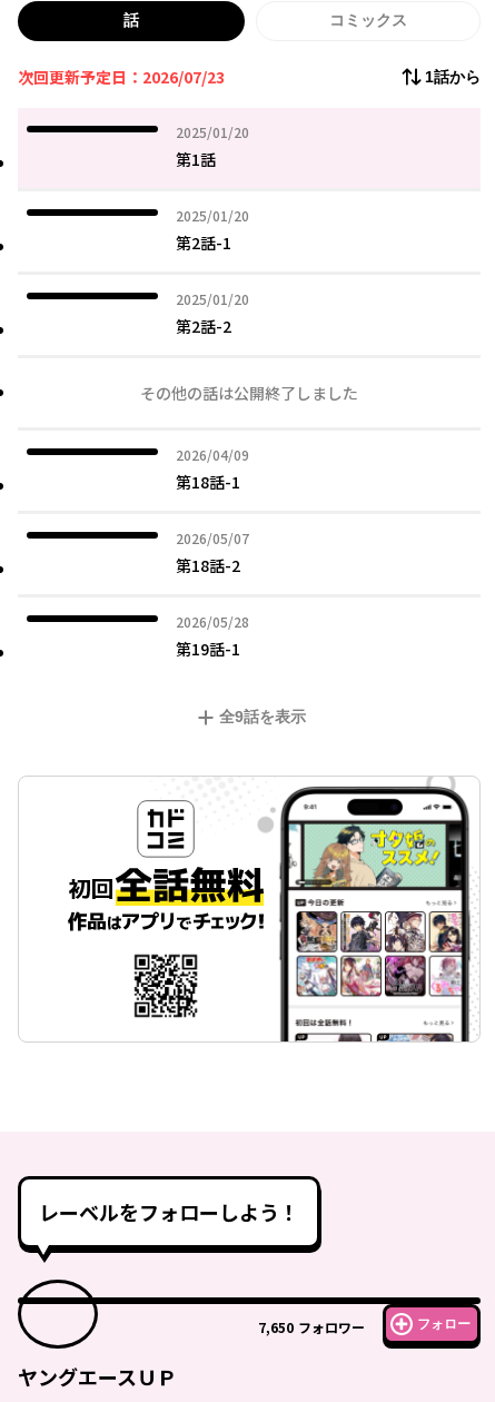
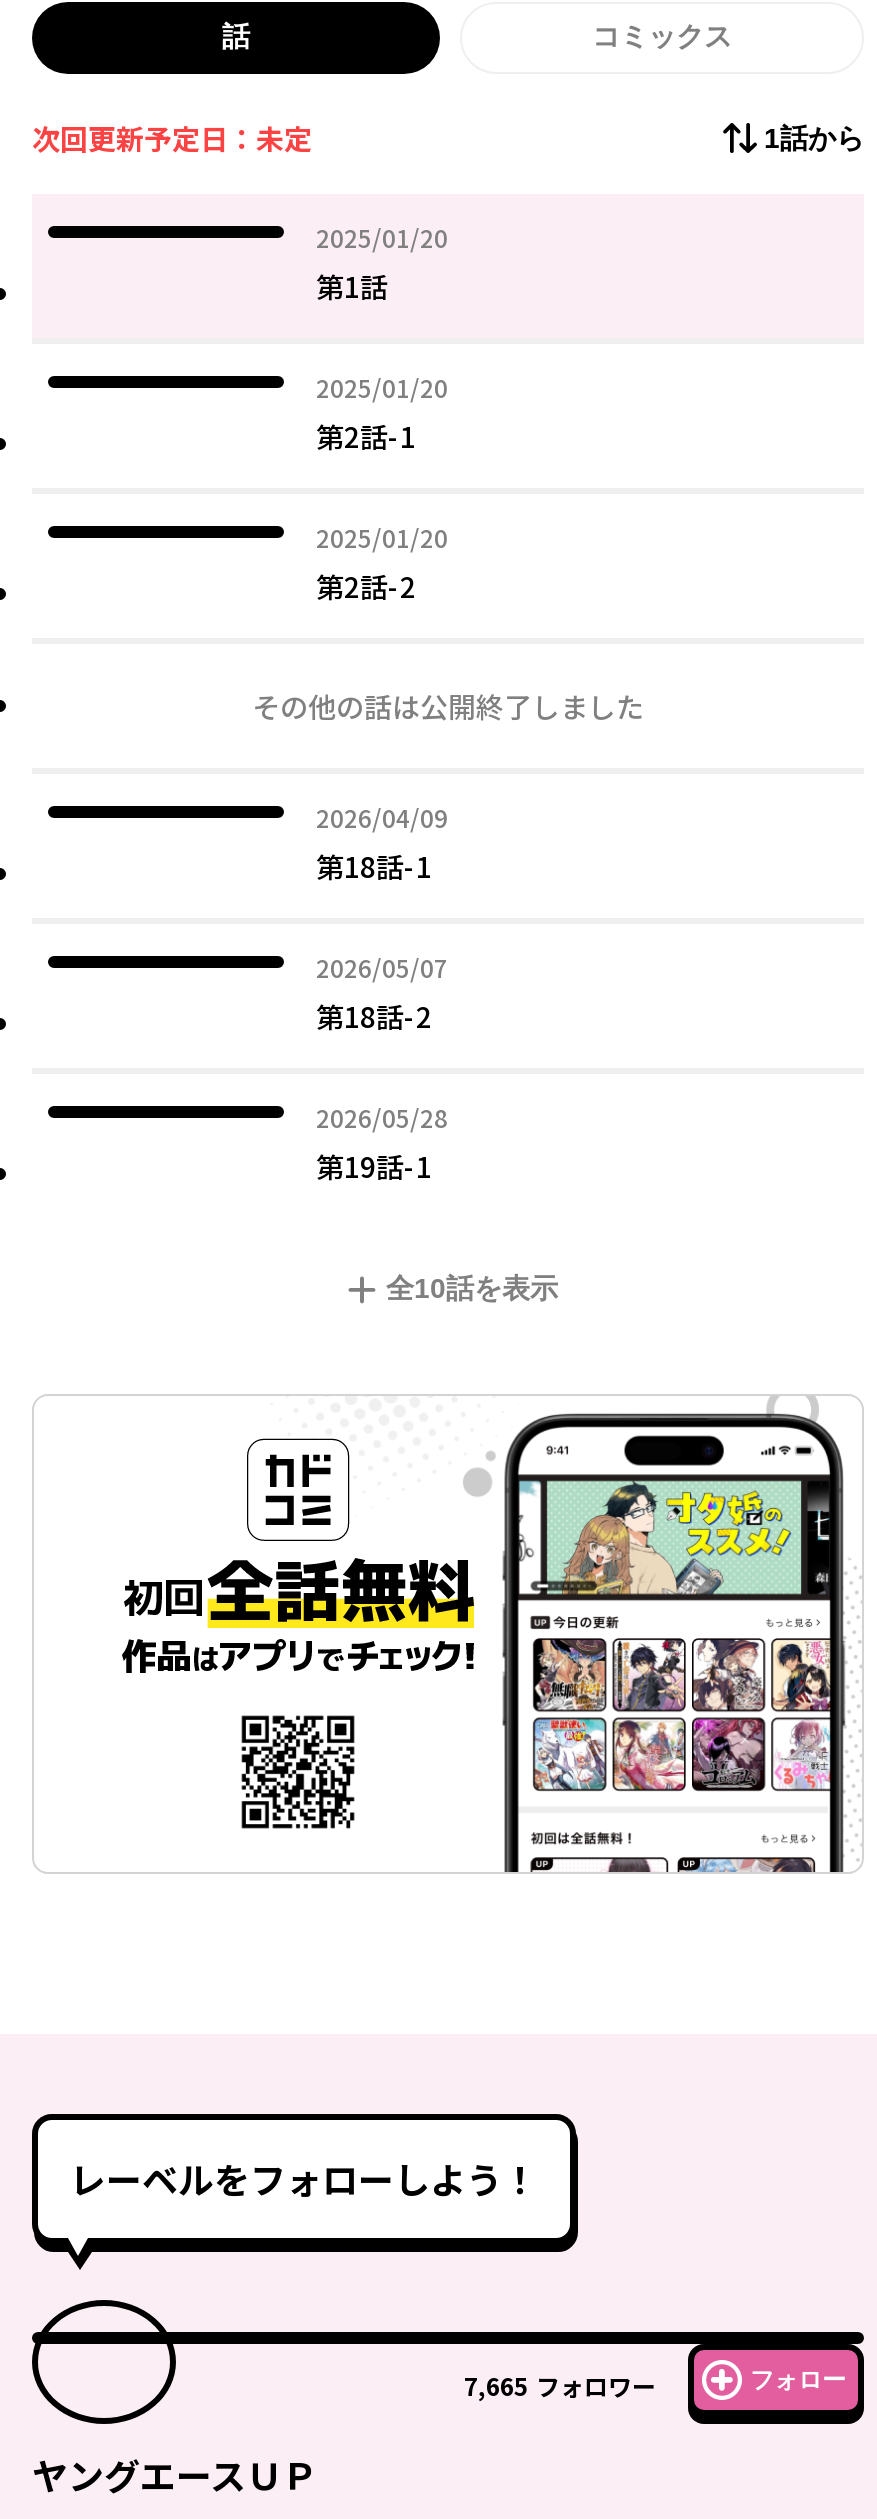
[18,66,225,88] 次回更新予定日：2026/07/23 -> [32,118,312,158] 次回更新予定日：未定
[219,708,306,725] 全9話を表示 -> [386,1272,558,1304] 全10話を表示
[258,1317,365,1336] 7,650 フォロワー -> [464,2367,656,2401] 7,665 フォロワー

